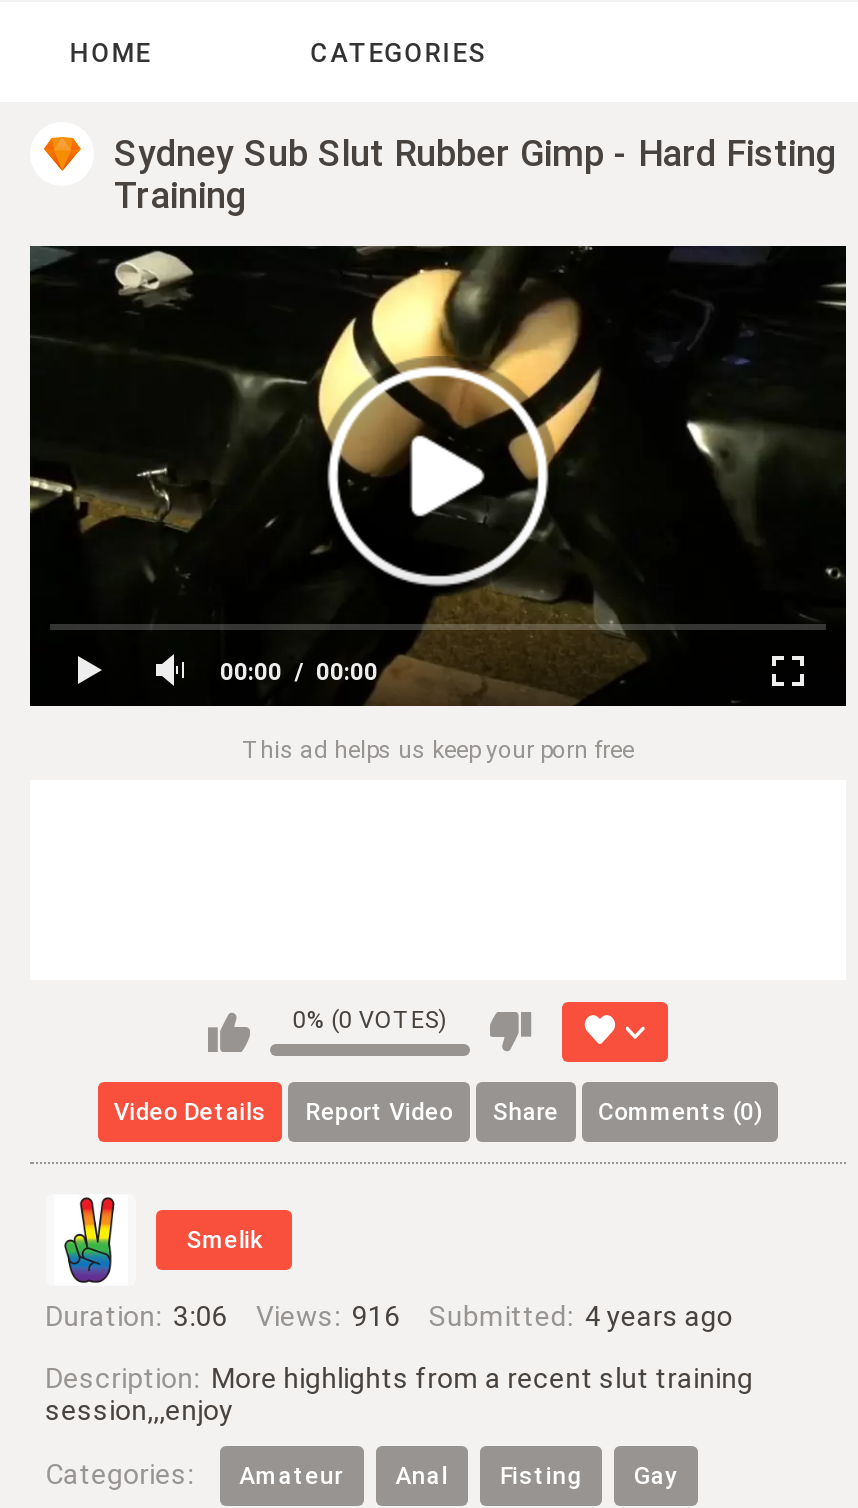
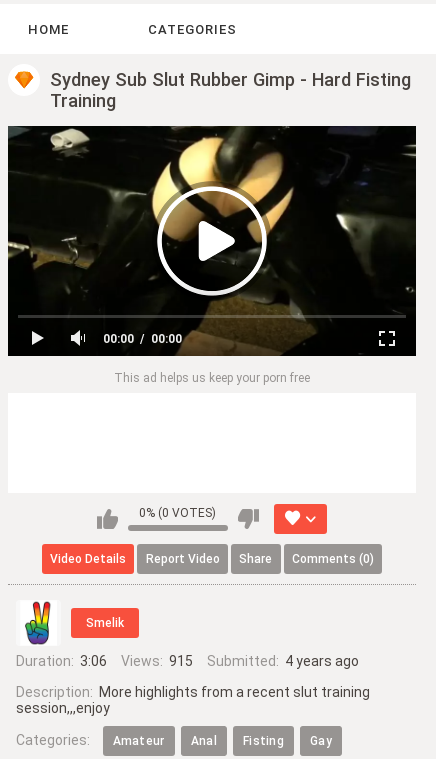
[45,1301,733,1333] Duration: 3:06 Views: 916 Submitted: 4 years ago -> [16,653,359,669] Duration: 3:06 Views: 915 Submitted: 4 years ago

